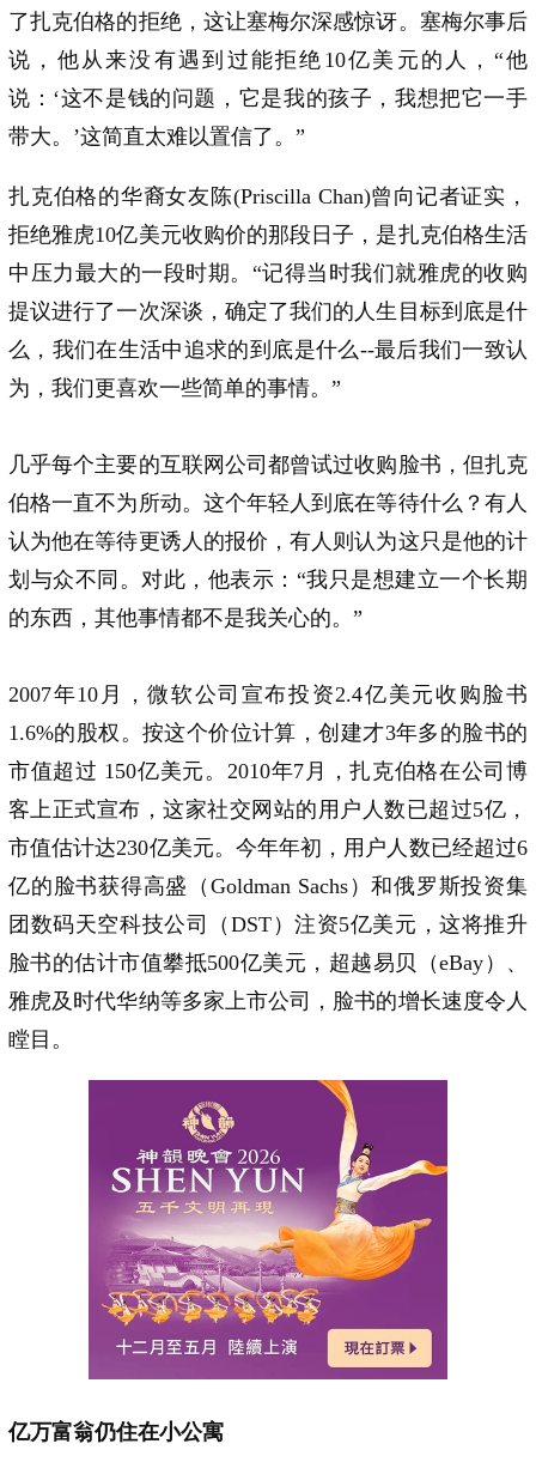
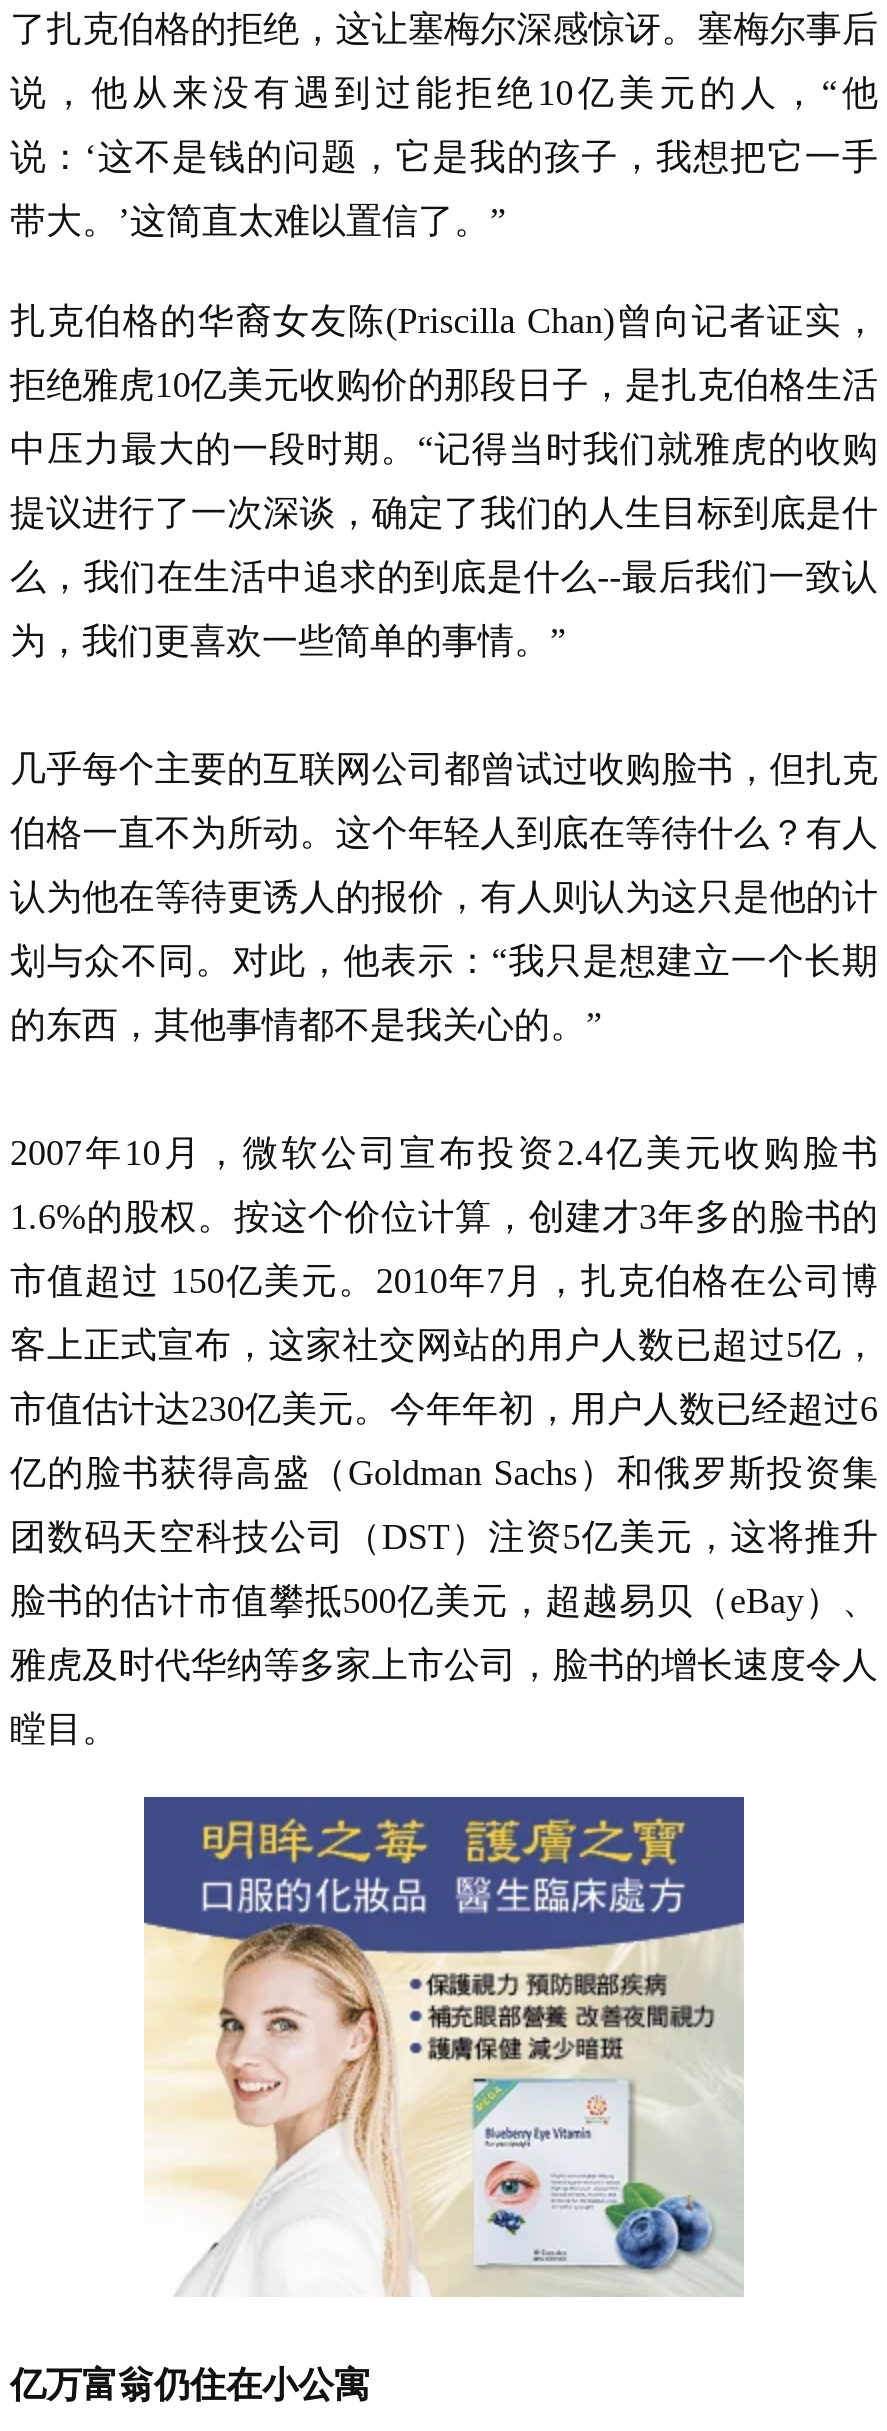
[87,1079,449,1381] [image] -> [142,1795,744,2297] [image]

